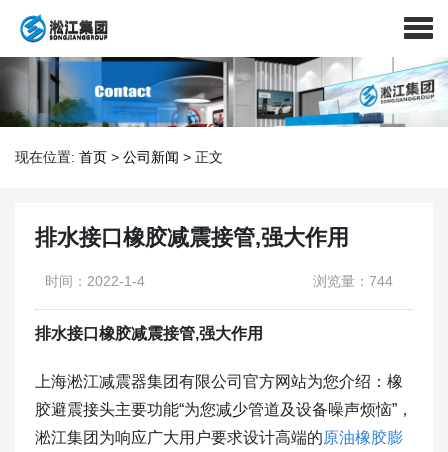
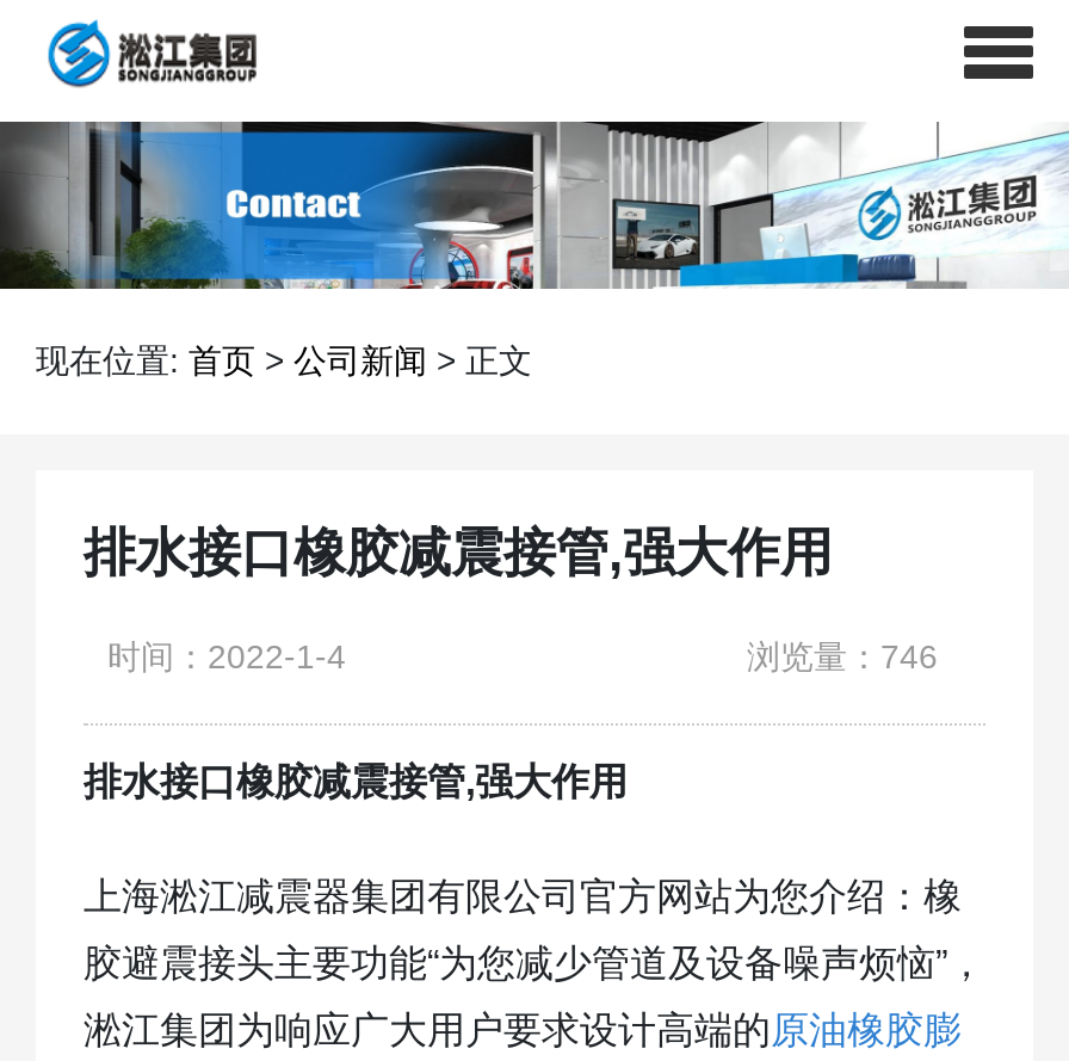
[313,273,393,289] 浏览量：744 -> [747,637,938,676] 浏览量：746

